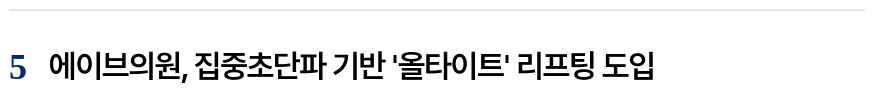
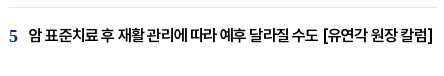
[49,48,655,86] 에이브의원, 집중초단파 기반 '올타이트' 리프팅 도입 -> [29,26,433,45] 암 표준치료 후 재활 관리에 따라 예후 달라질 수도 [유연각 원장 칼럼]

